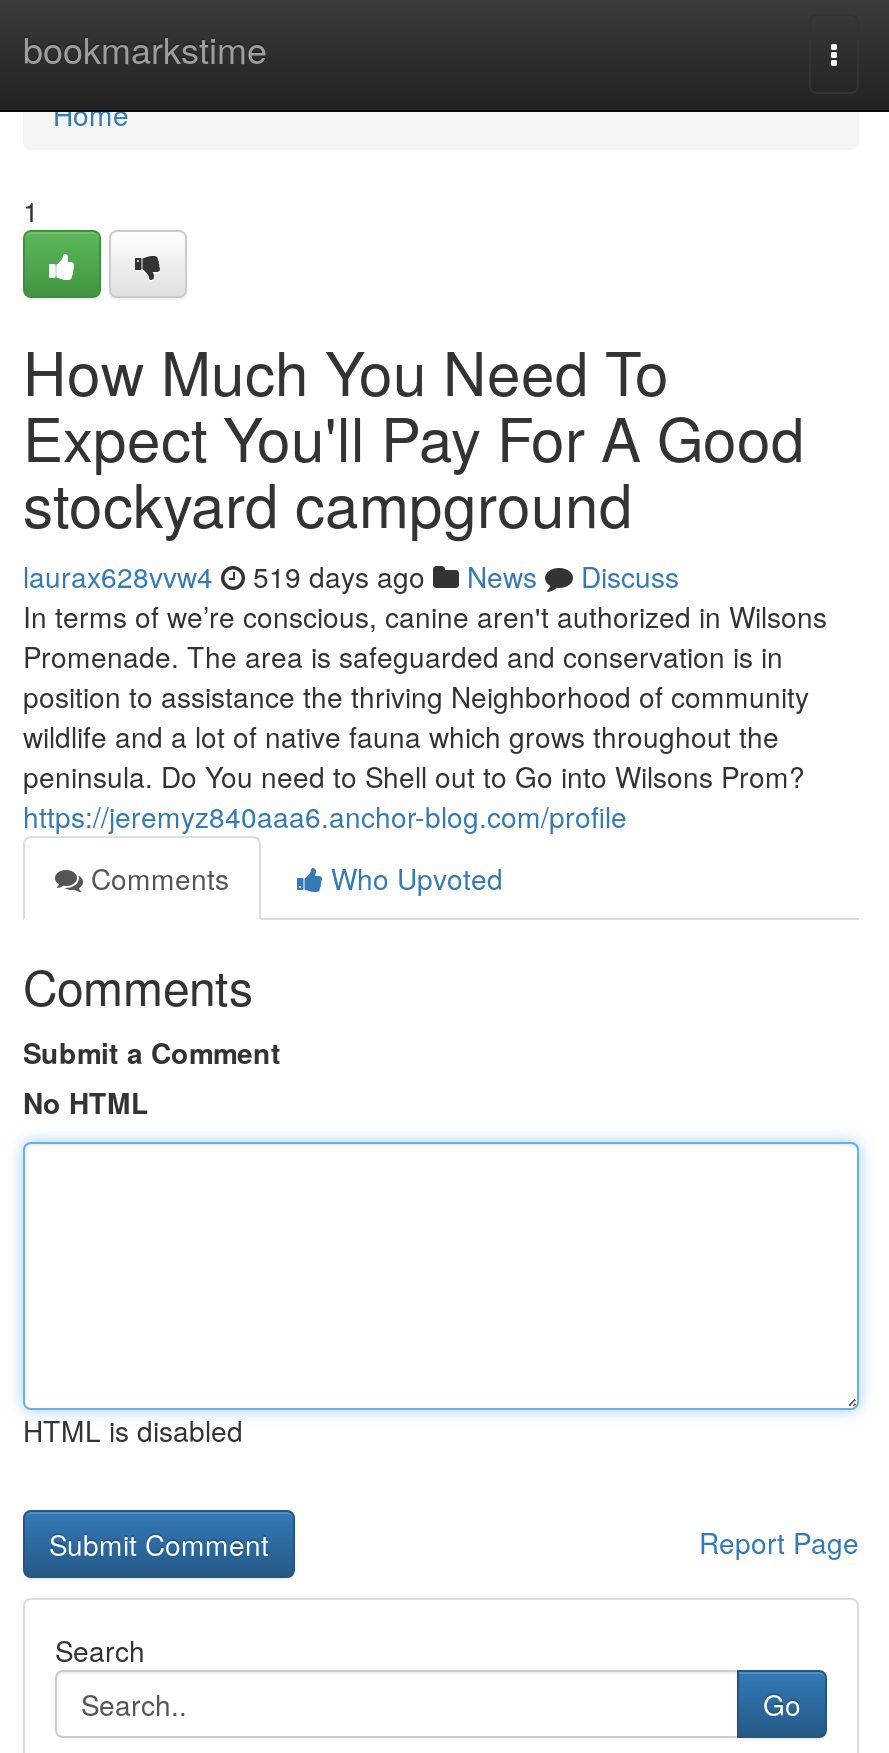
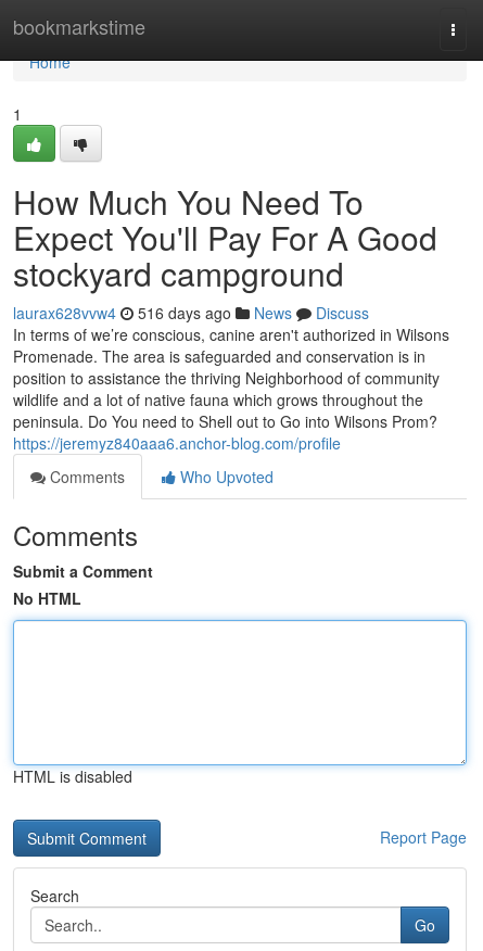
[23,556,679,596] laurax628vvw4 519 days ago News Discuss -> [13,302,369,324] laurax628vvw4 516 days ago News Discuss

